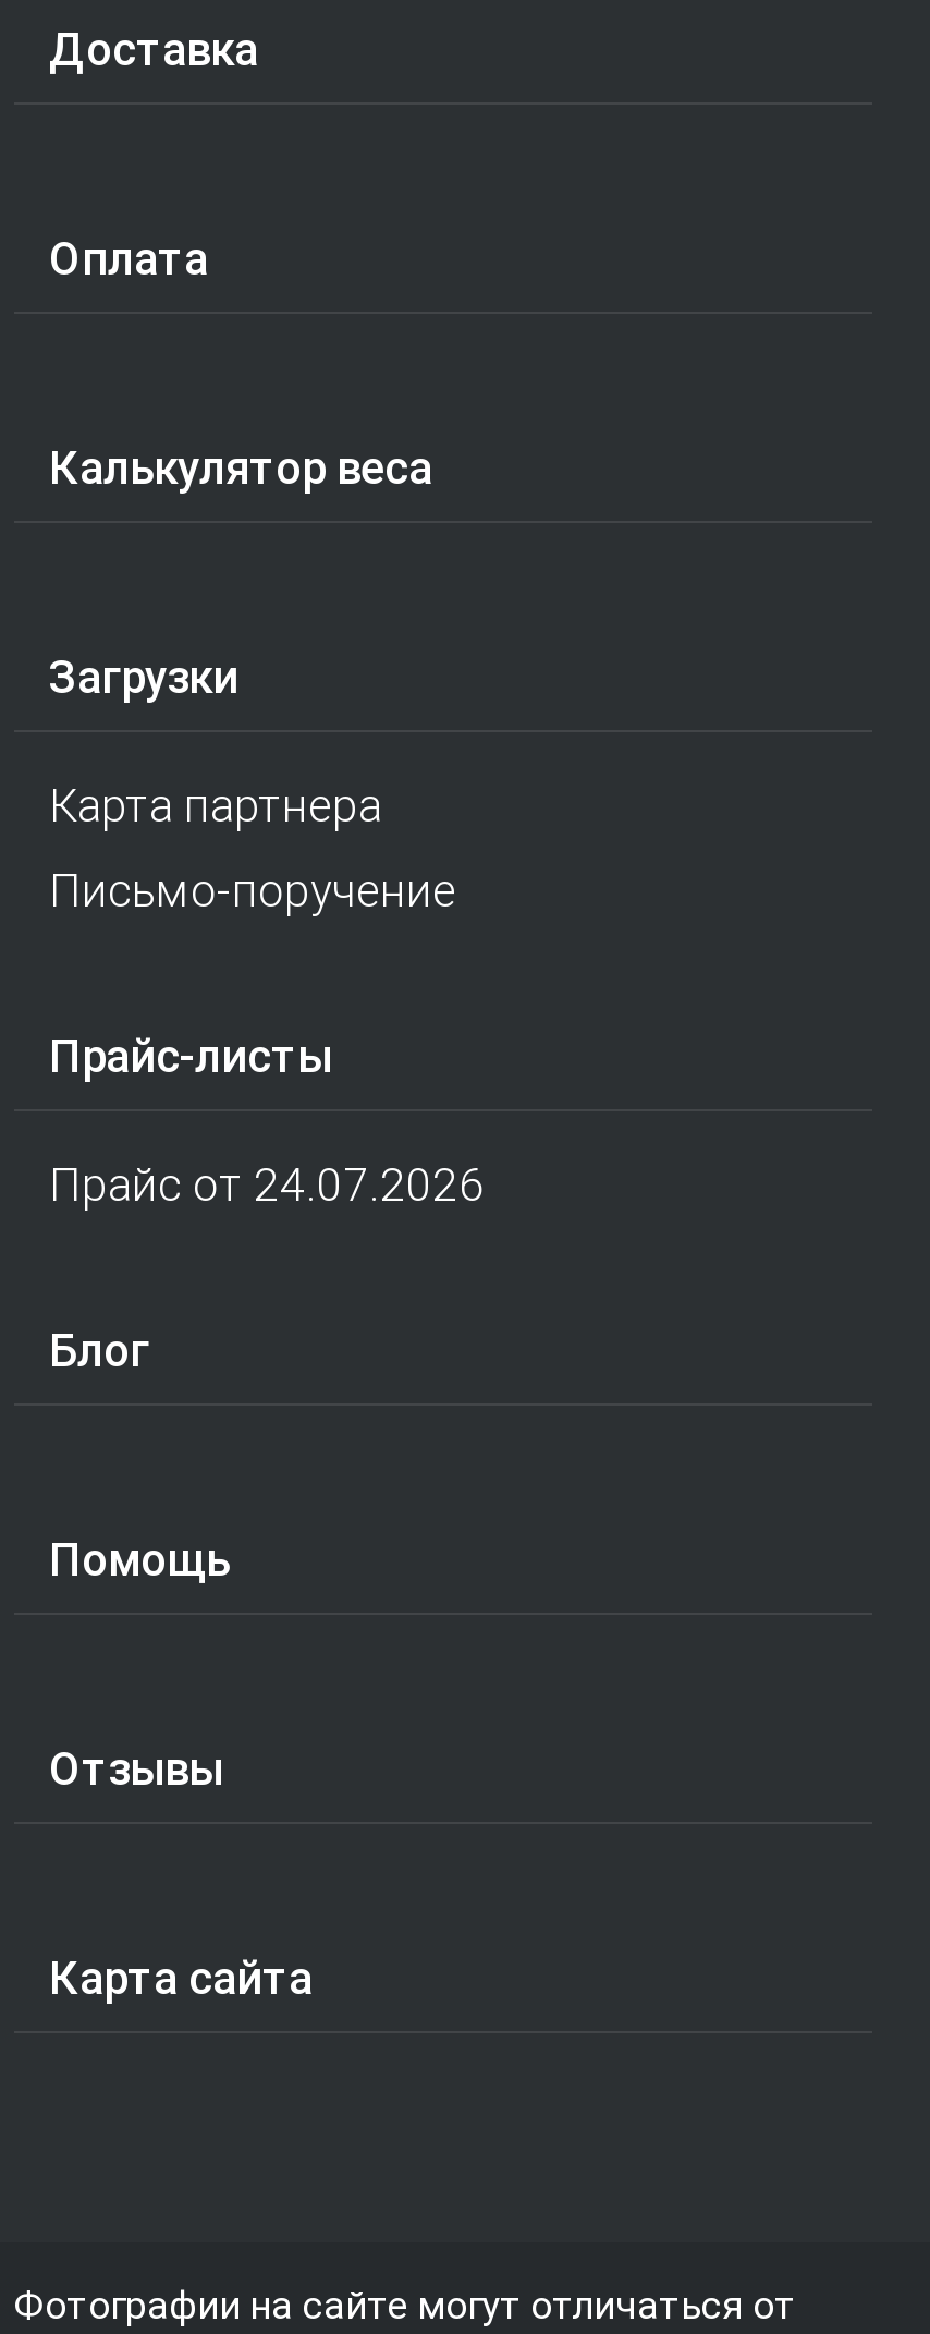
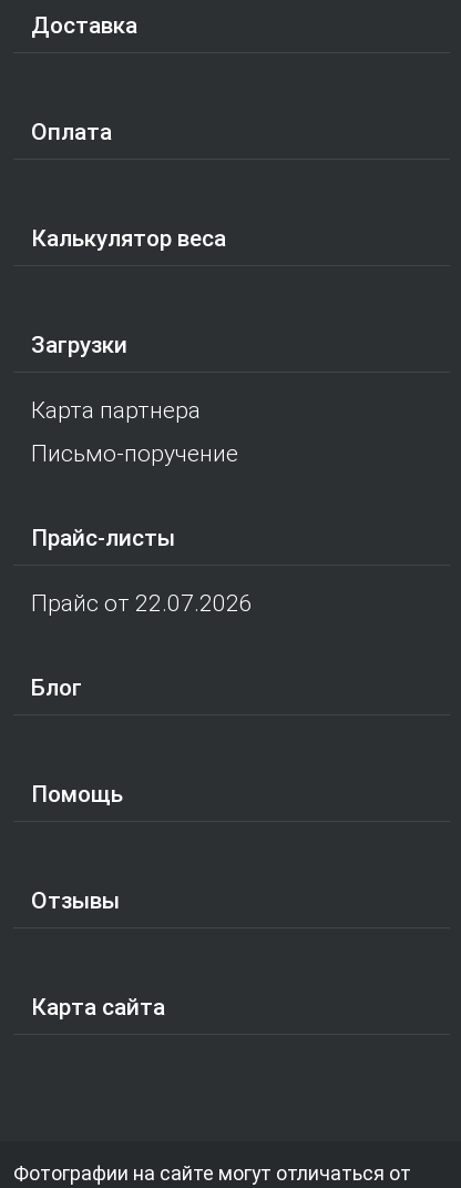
[49,1159,485,1211] Прайс от 24.07.2026 -> [31,590,253,616] Прайс от 22.07.2026

